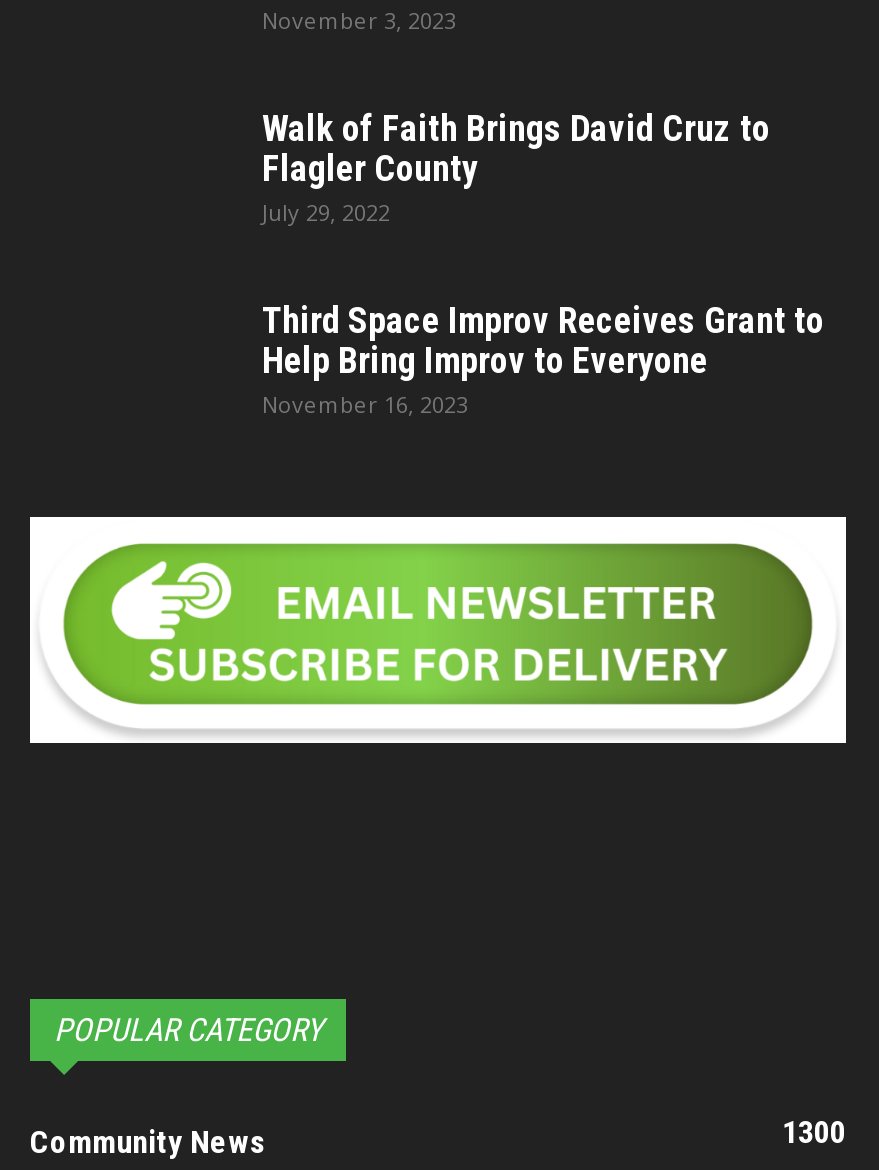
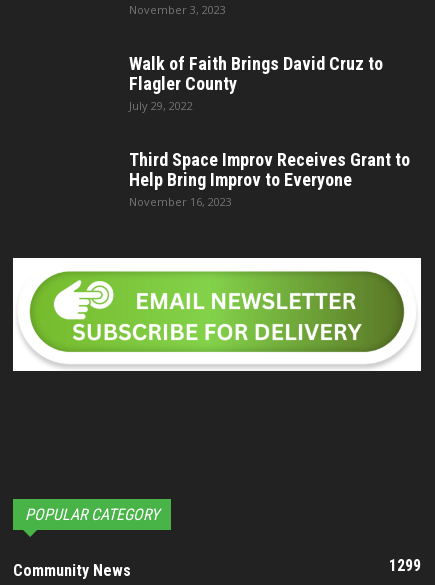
[782,1113,846,1151] 1300 -> [389,556,421,575] 1299

